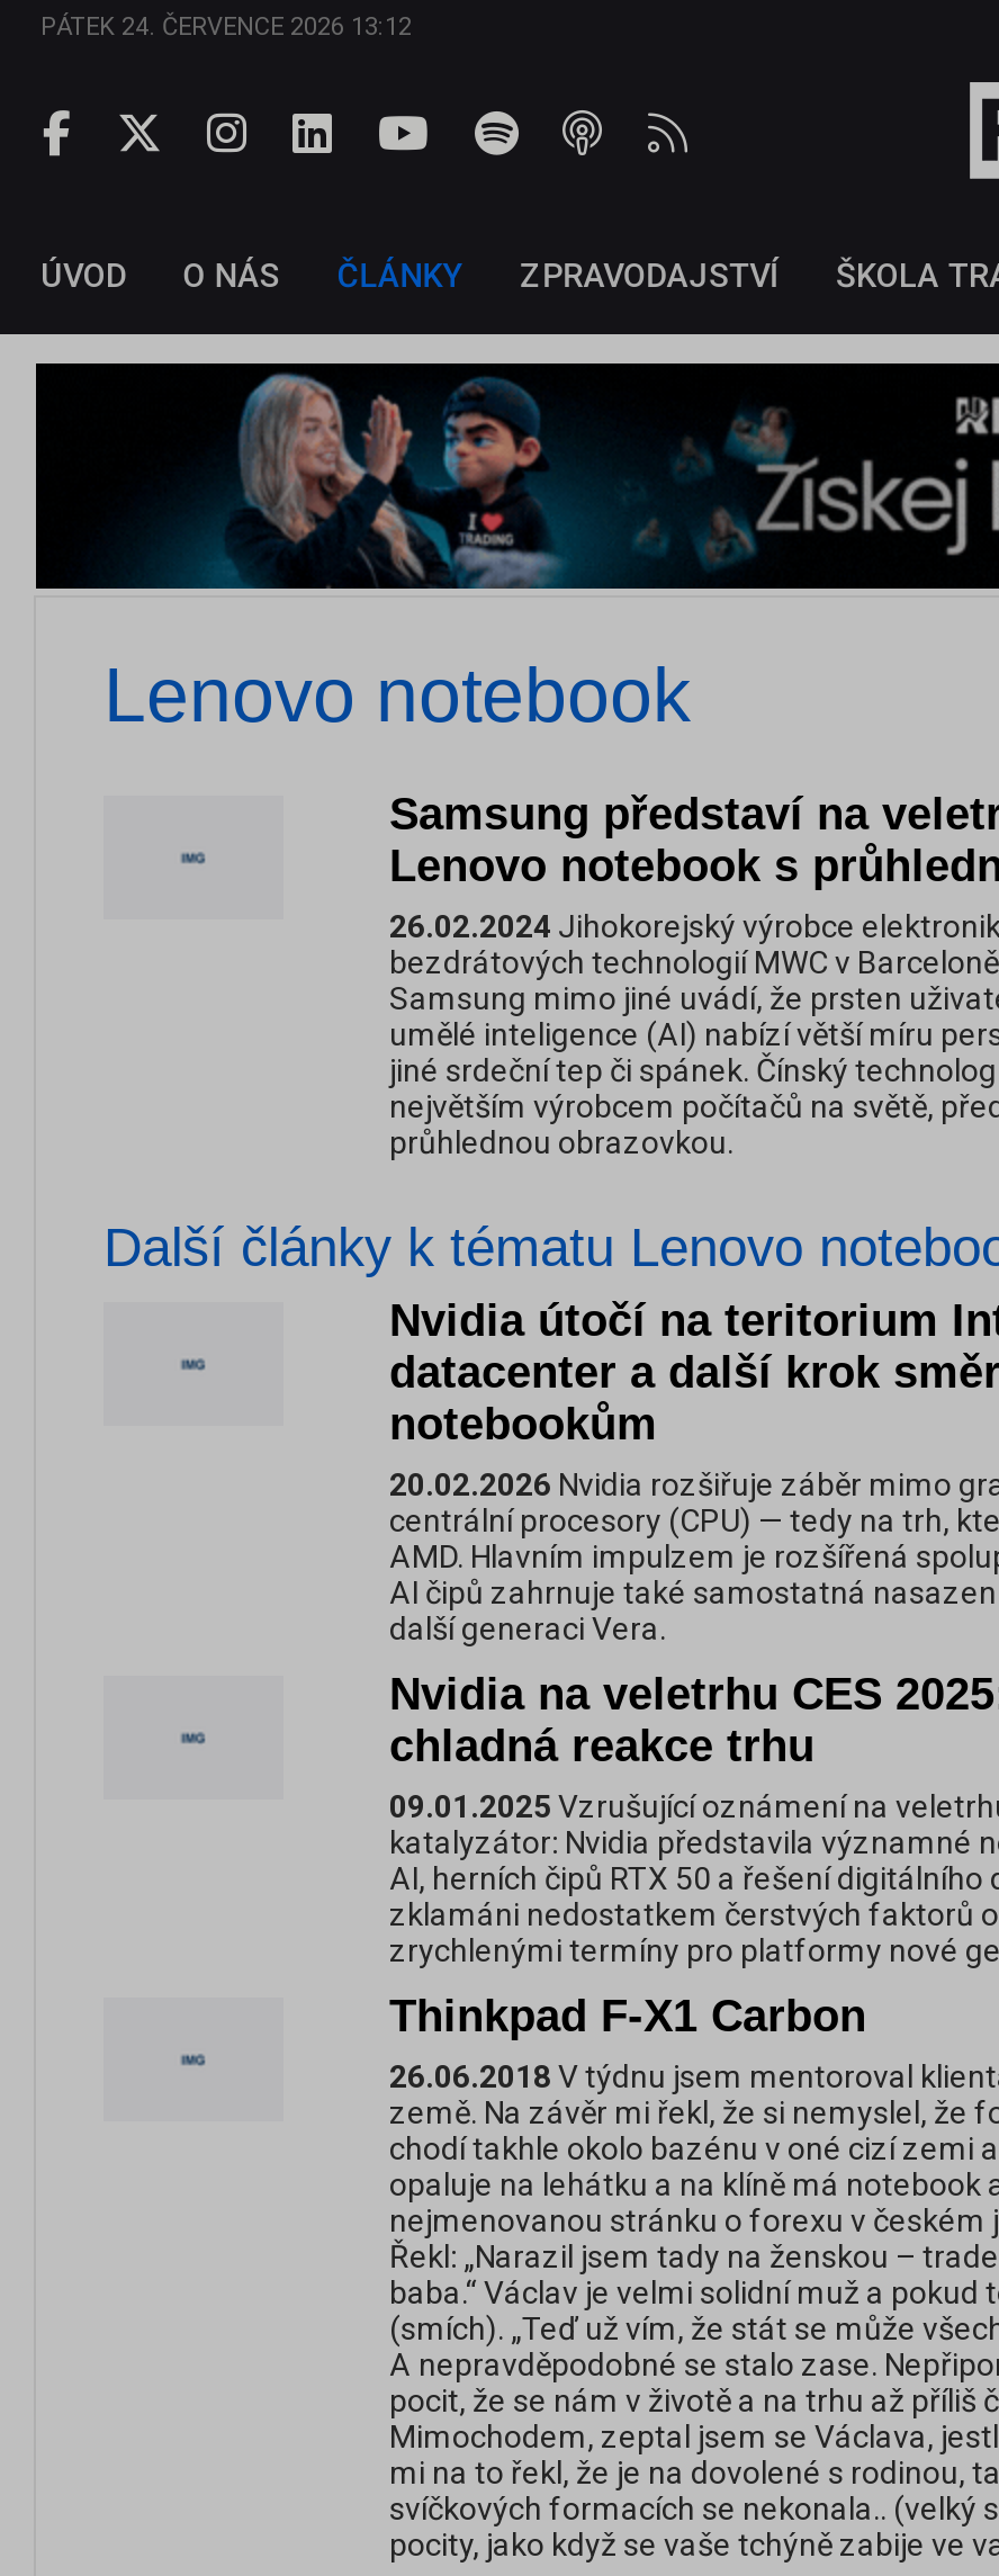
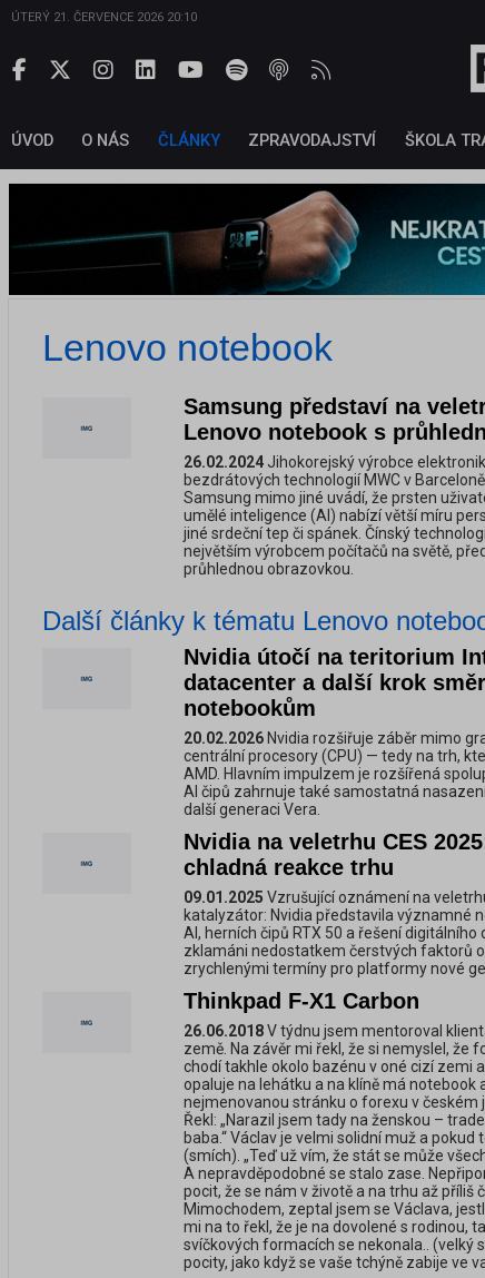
[40,12,412,42] PÁTEK 24. ČERVENCE 2026 13:12 -> [11,10,197,24] ÚTERÝ 21. ČERVENCE 2026 20:10
[97,368,992,591] [image] -> [21,187,482,296] [image]

